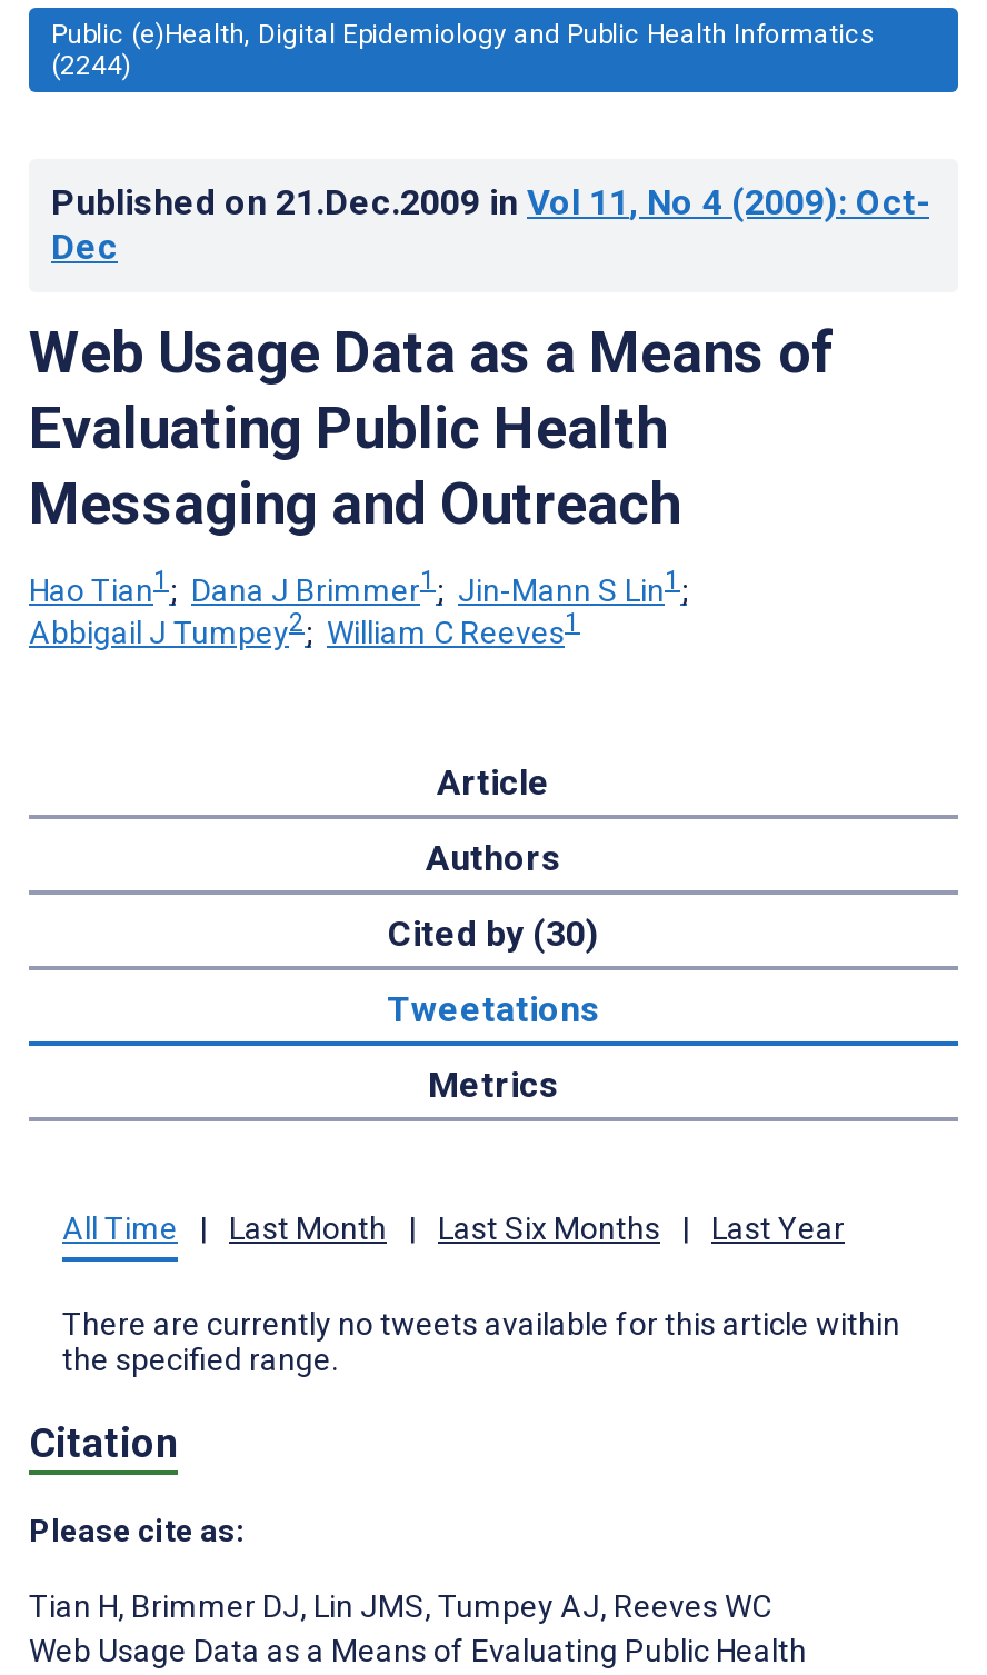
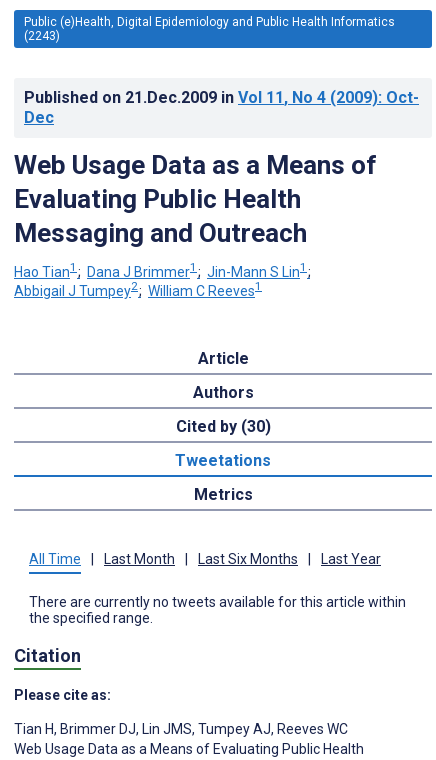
[51,50,131,81] (2244) -> [24,29,60,43] (2243)

